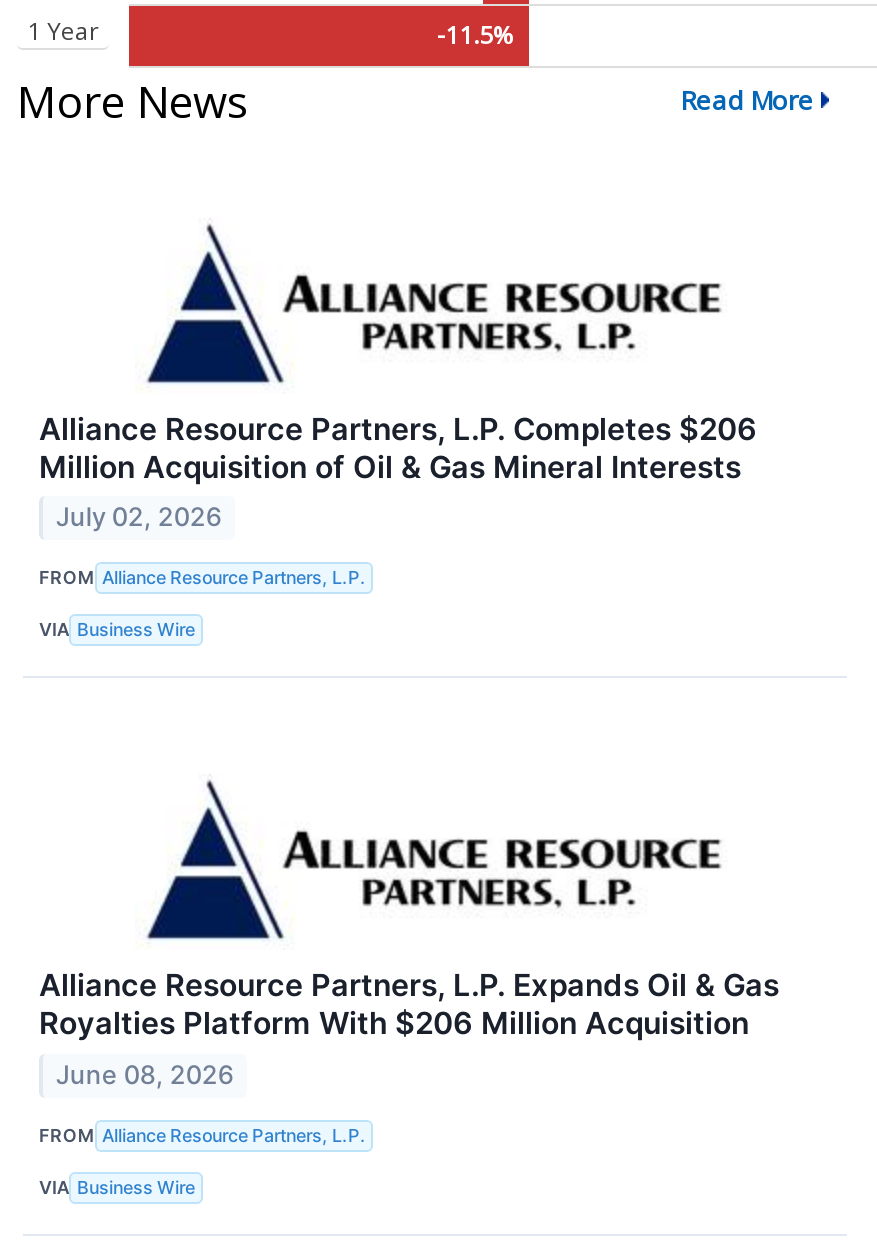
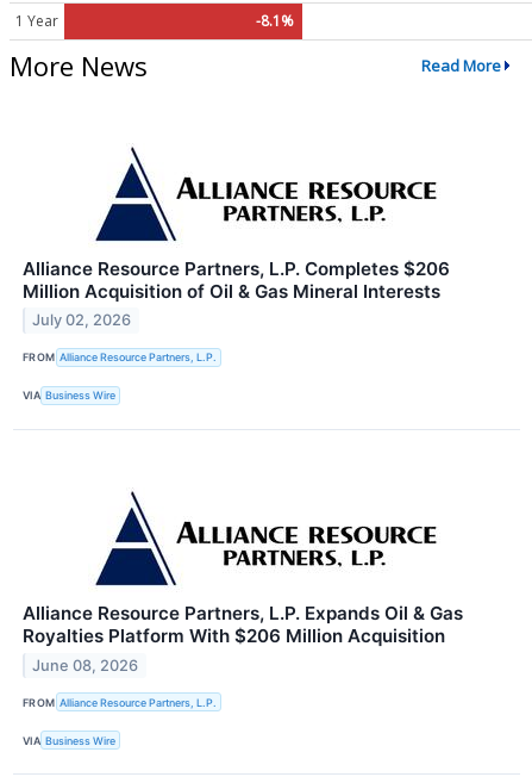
[437,18,515,52] -11.5% -> [256,11,294,31] -8.1%

